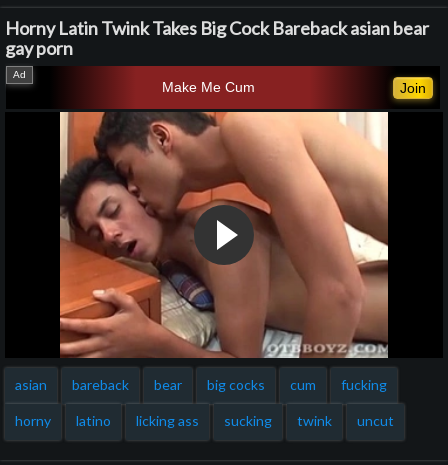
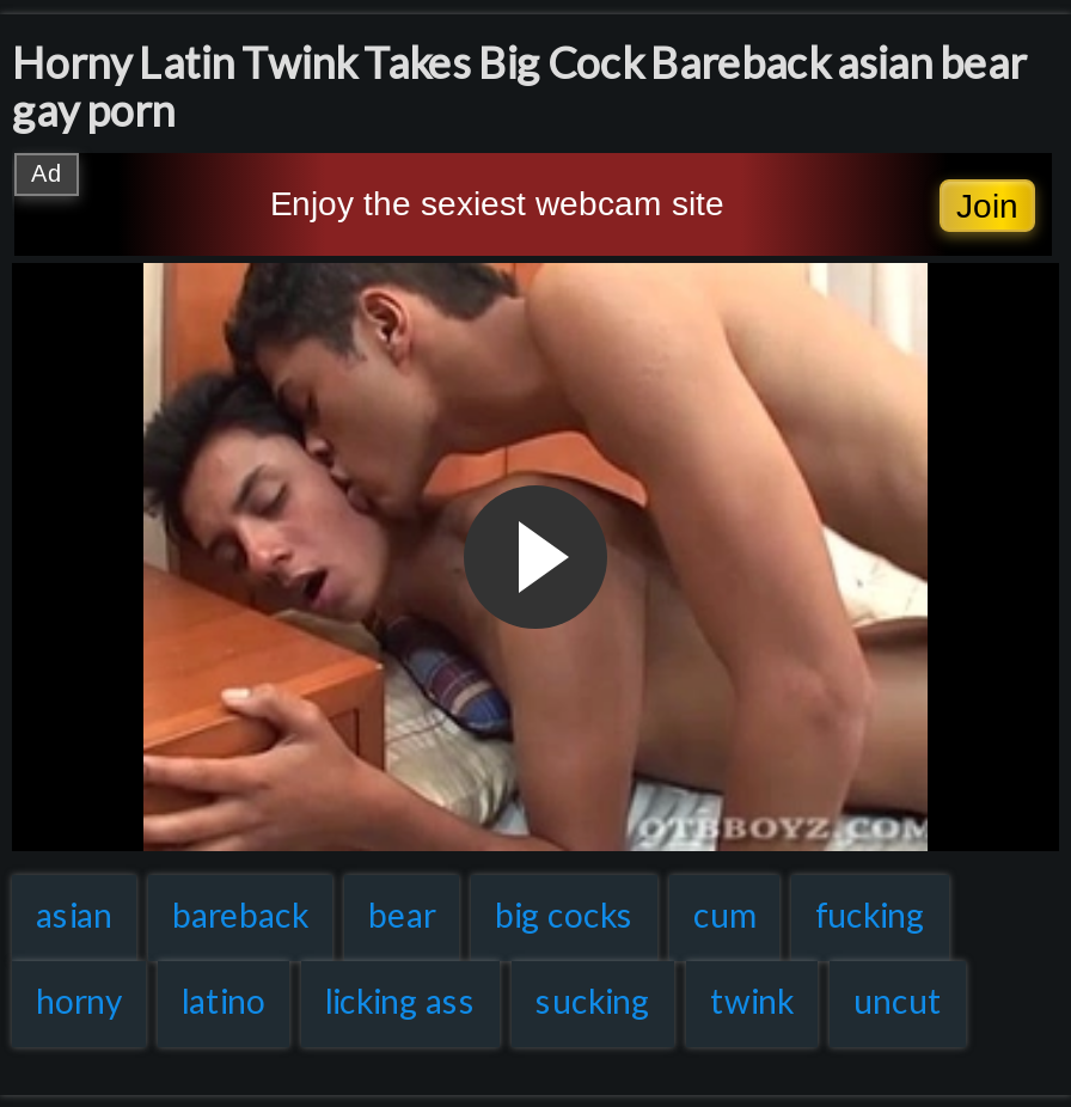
[161,79,254,95] Make Me Cum -> [270,184,724,222] Enjoy the sexiest webcam site

